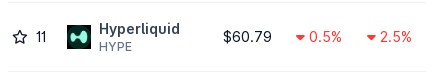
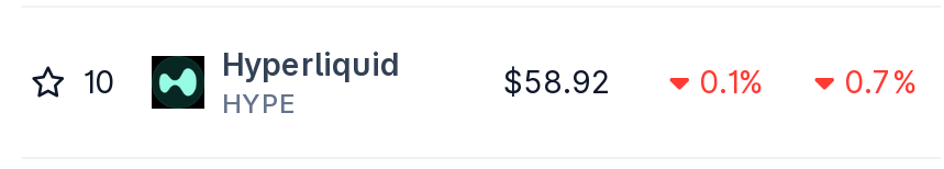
[36,28,46,45] 11 -> [84,61,114,99] 10
[223,28,272,45] $60.79 -> [503,61,609,99] $58.92
[309,28,342,45] 0.5% -> [699,61,763,99] 0.1%
[380,28,412,45] 2.5% -> [844,61,917,99] 0.7%

